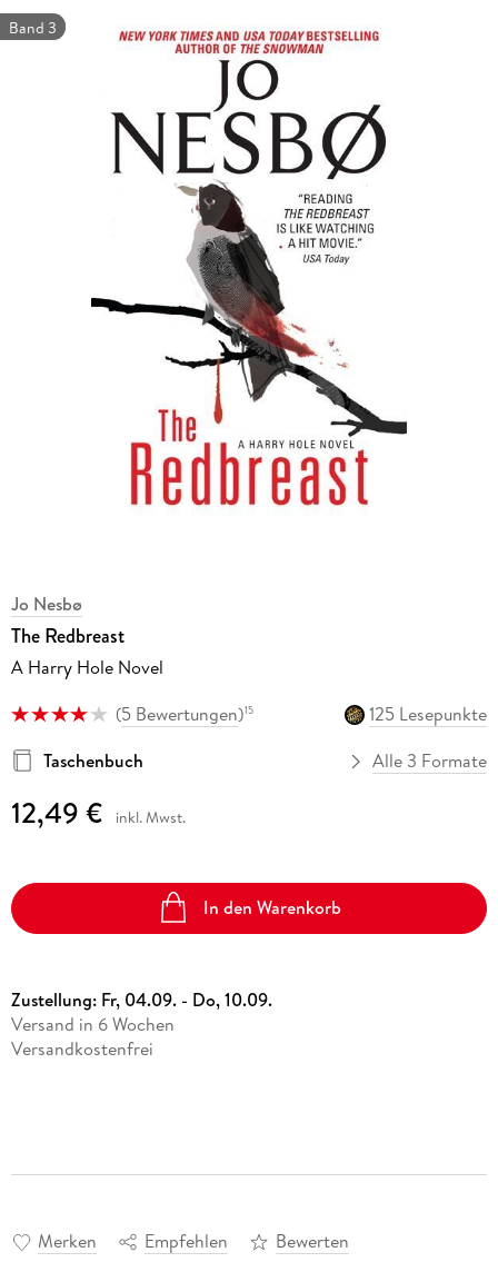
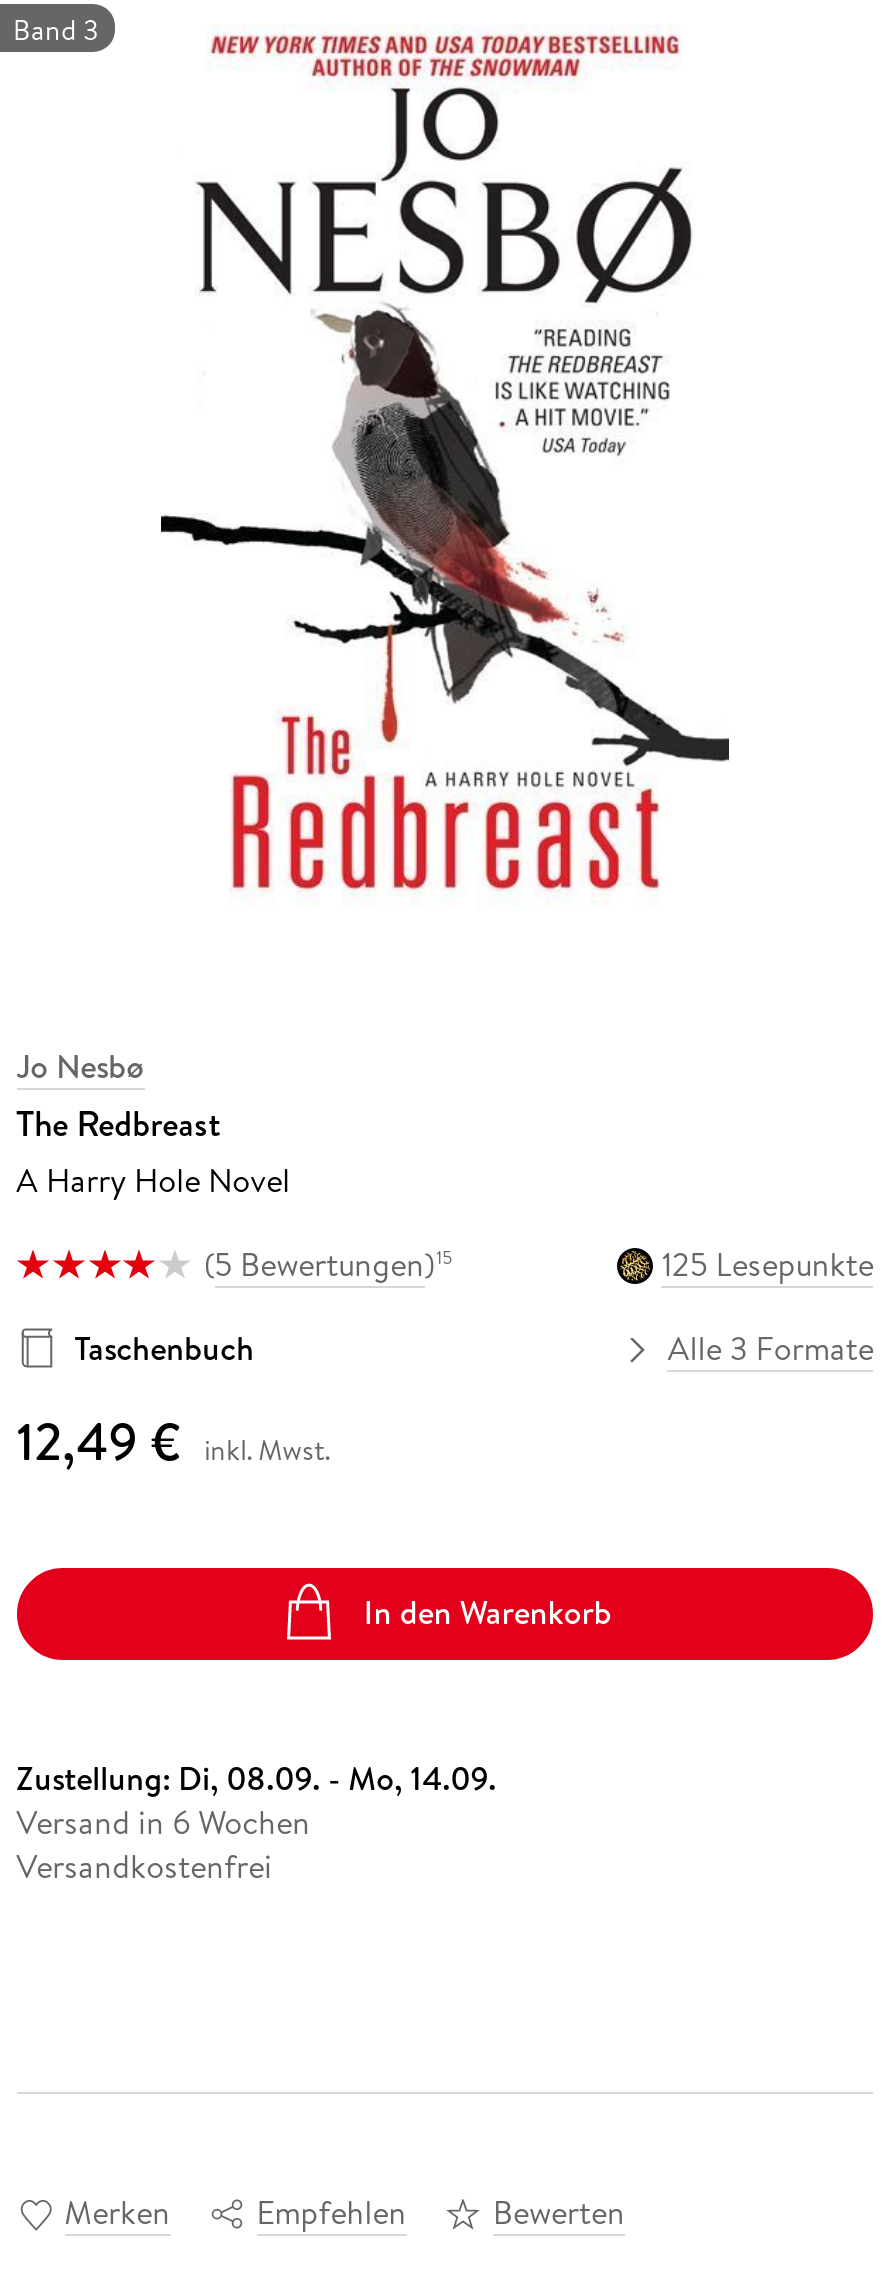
[11,987,272,1012] Zustellung: Fr, 04.09. - Do, 10.09. -> [16,1756,496,1800] Zustellung: Di, 08.09. - Mo, 14.09.

